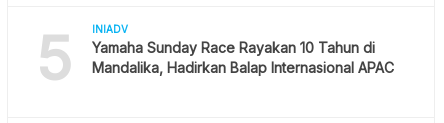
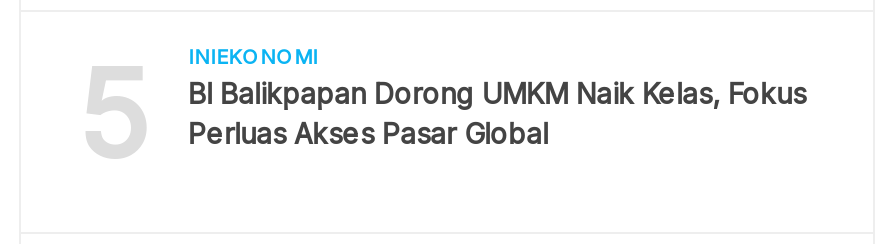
[92,23,394,76] INIADV | Yamaha Sunday Race Rayakan 10 Tahun di | Mandalika, Hadirkan Balap Internasional APAC -> [188,44,806,150] INIEKONOMI | BI Balikpapan Dorong UMKM Naik Kelas, Fokus | Perluas Akses Pasar Global

